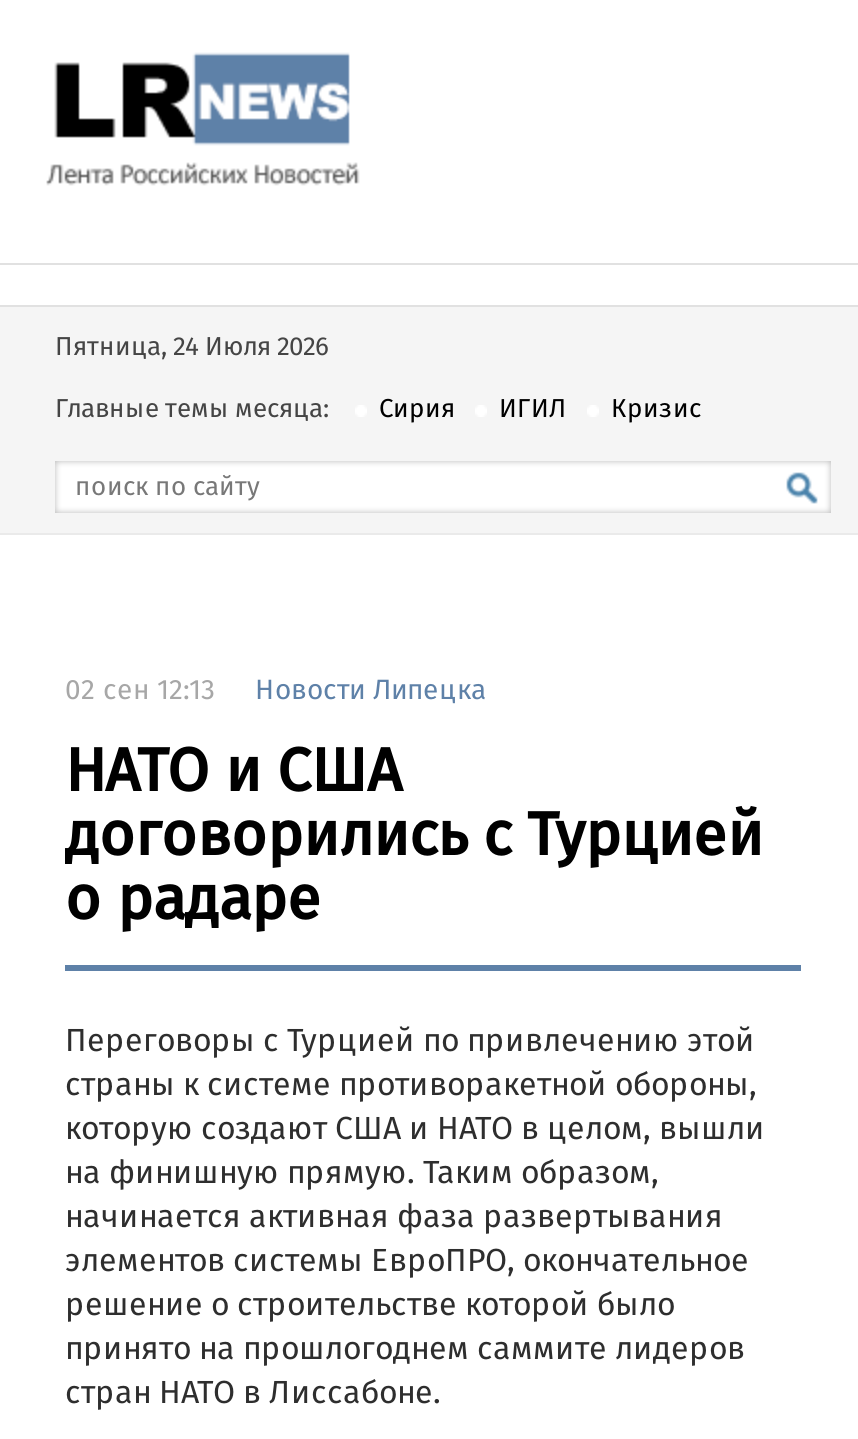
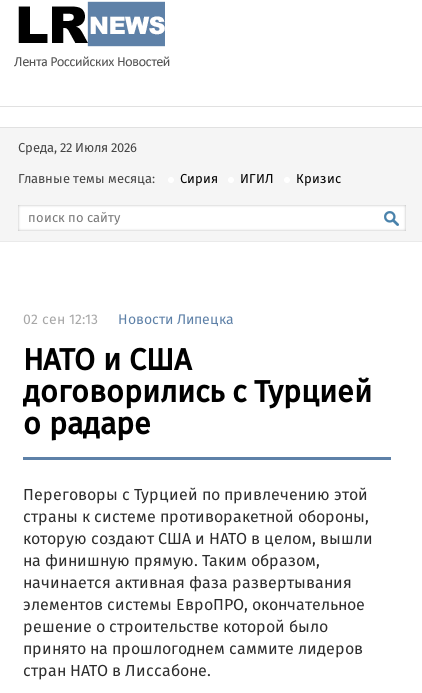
[55,327,329,369] Пятница, 24 Июля 2026 -> [18,138,137,159] Среда, 22 Июля 2026

